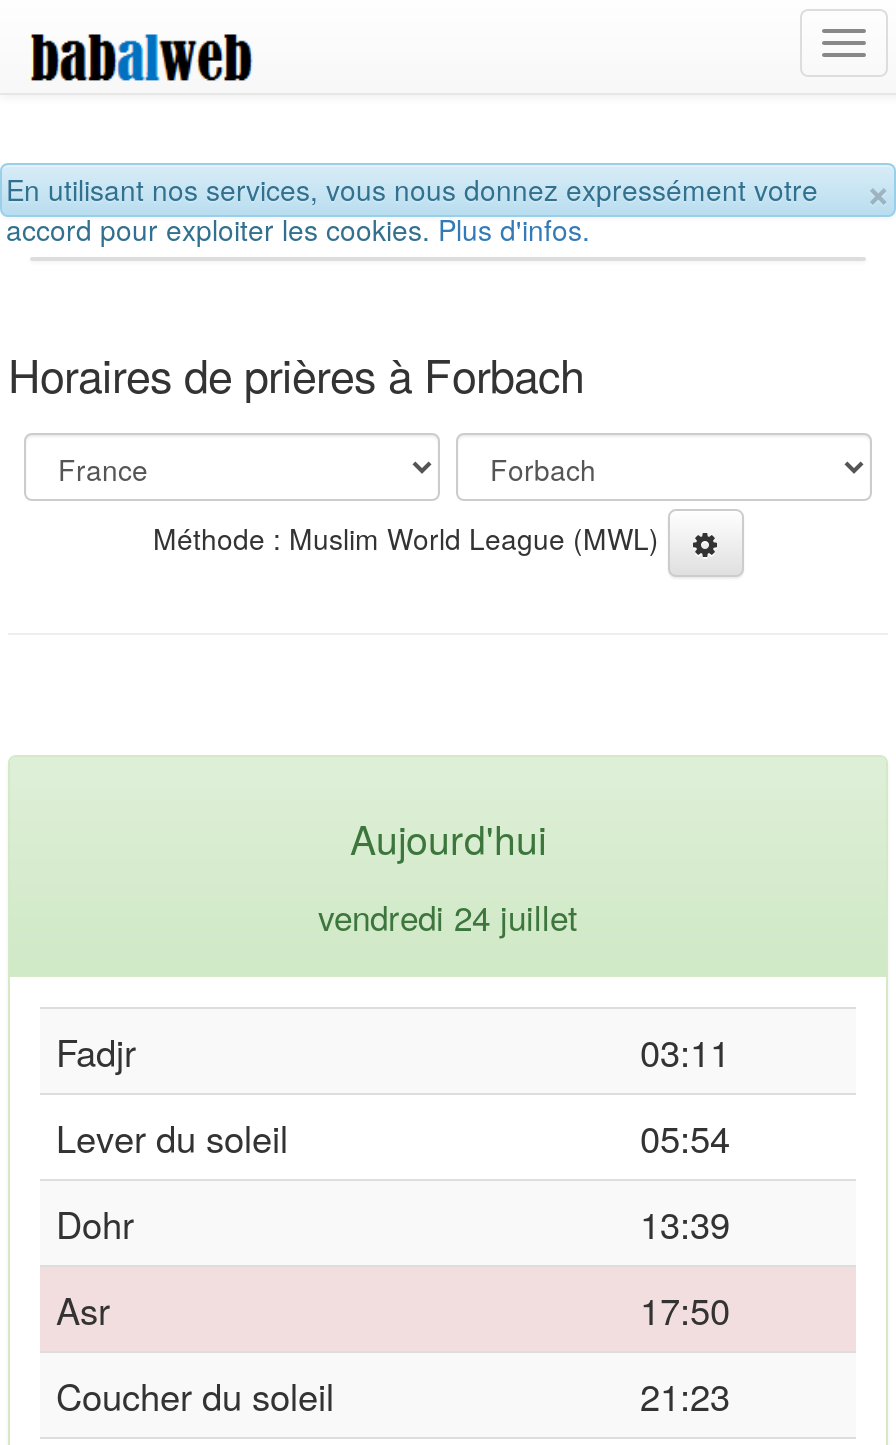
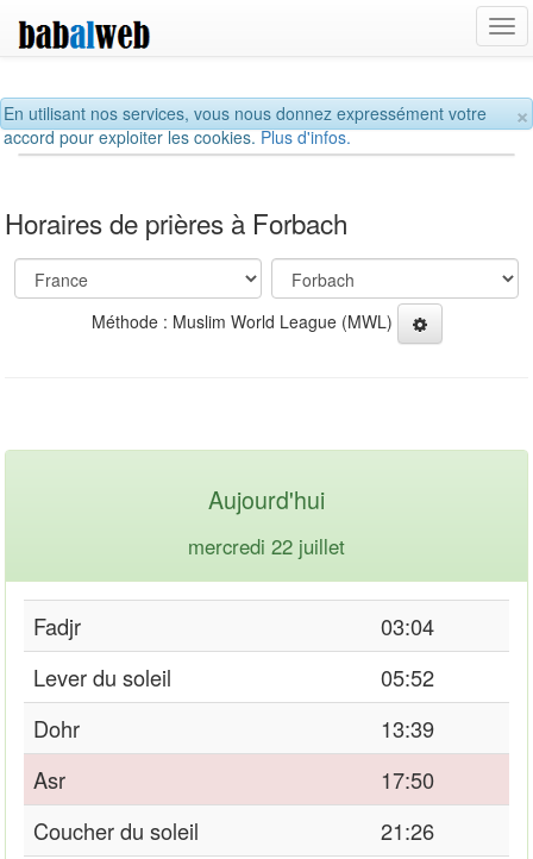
[318,892,578,940] vendredi 24 juillet -> [188,531,345,560] mercredi 22 juillet
[640,1024,730,1076] 03:11 -> [381,610,434,641] 03:04
[640,1110,730,1162] 05:54 -> [381,661,434,692] 05:52
[640,1368,730,1420] 21:23 -> [381,815,434,845] 21:26

